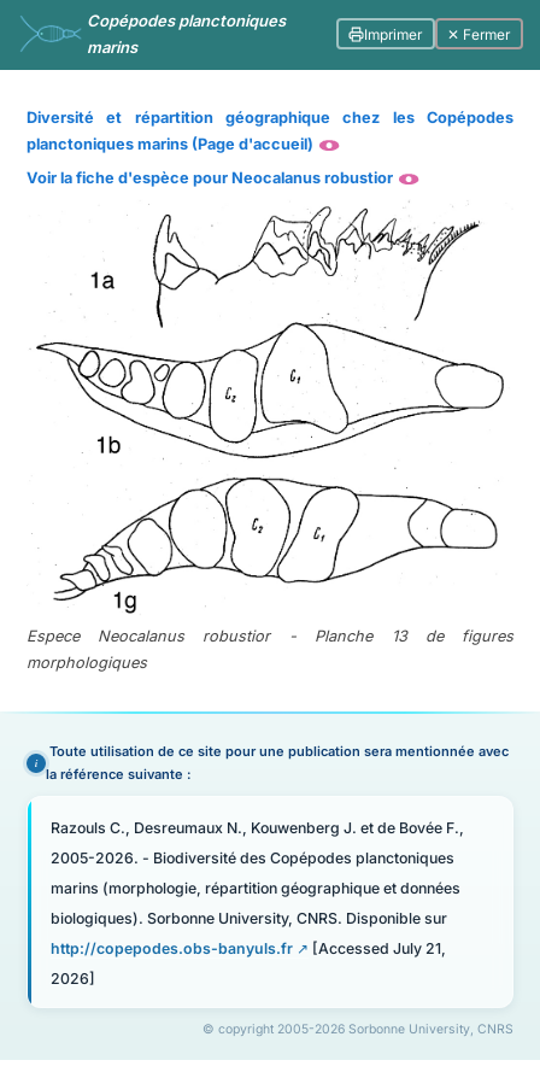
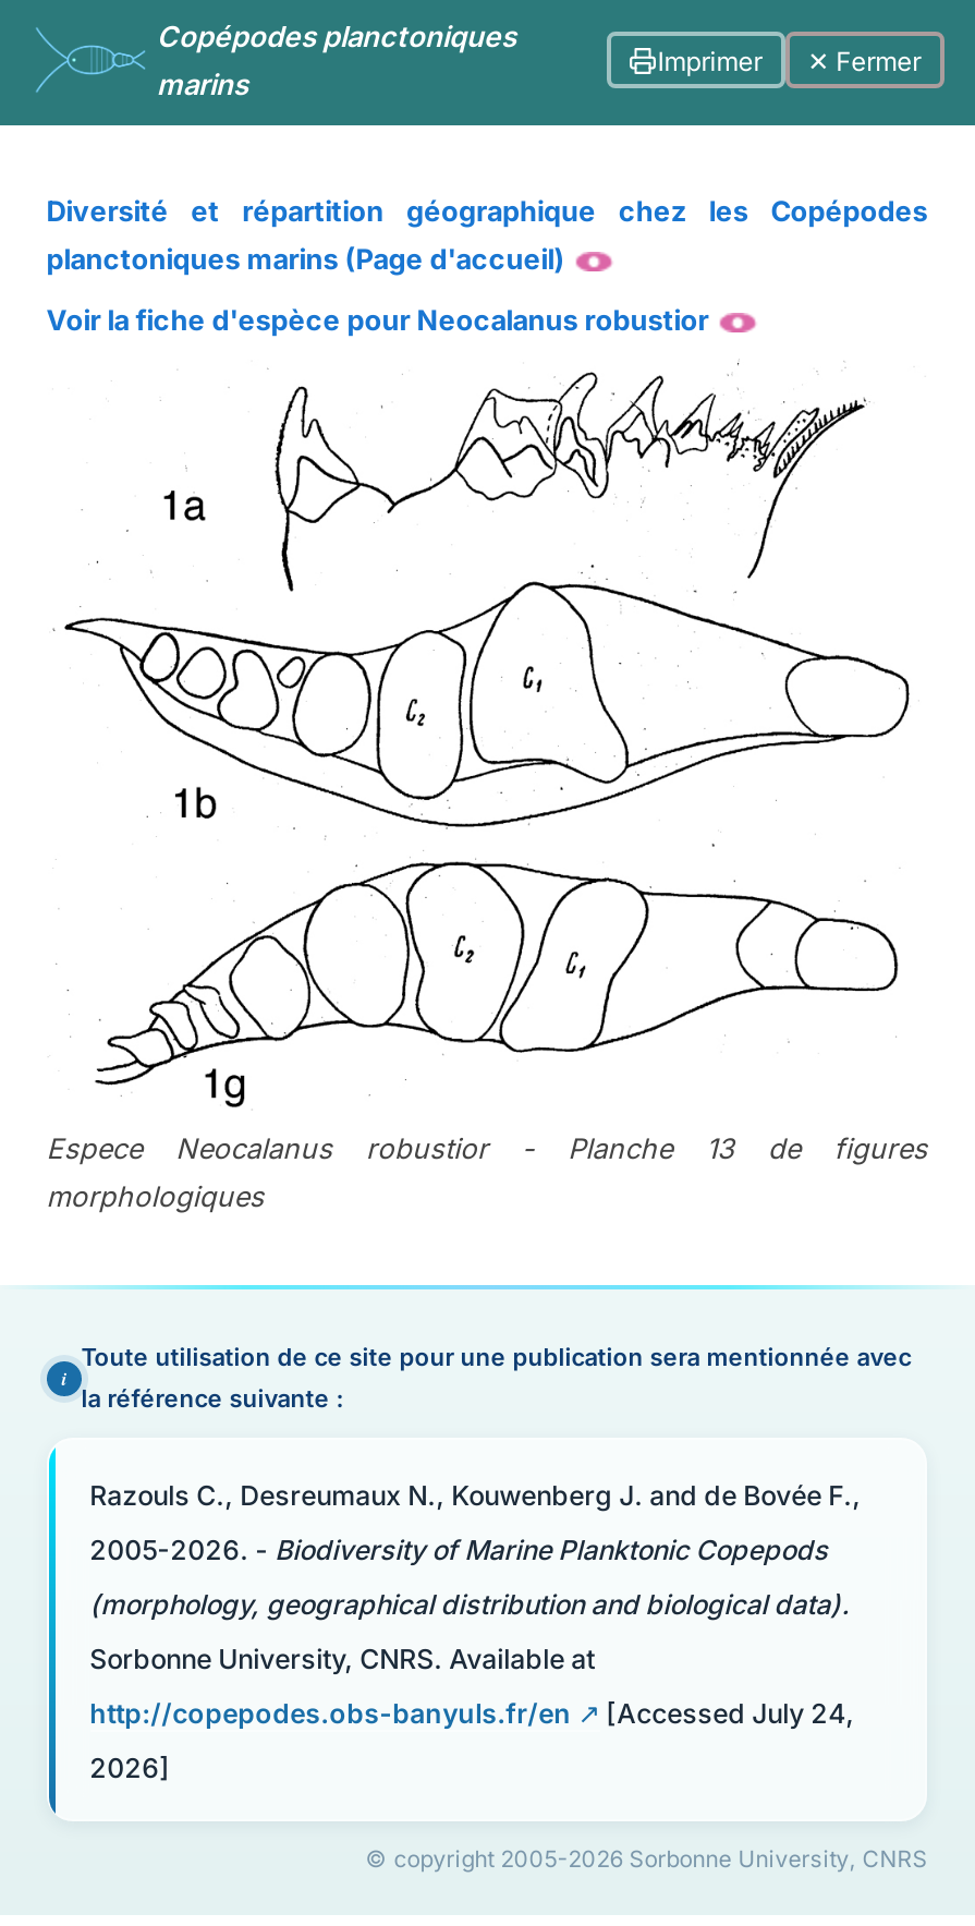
[50,819,464,837] Razouls C., Desreumaux N., Kouwenberg J. et de Bovée F., -> [90,1480,861,1512] Razouls C., Desreumaux N., Kouwenberg J. and de Bovée F.,
[50,849,454,867] 2005-2026. - Biodiversité des Copépodes planctoniques -> [90,1534,828,1567] 2005-2026. - Biodiversity of Marine Planktonic Copepods
[50,879,460,898] marins (morphologie, répartition géographique et données -> [90,1589,850,1621] (morphology, geographical distribution and biological data).
[50,910,447,928] biologiques). Sorbonne University, CNRS. Disponible sur -> [90,1643,595,1676] Sorbonne University, CNRS. Available at
[50,940,445,958] http://copepodes.obs-banyuls.fr | [Accessed July 21, -> [90,1698,854,1730] http://copepodes.obs-banyuls.fr/en | [Accessed July 24,

